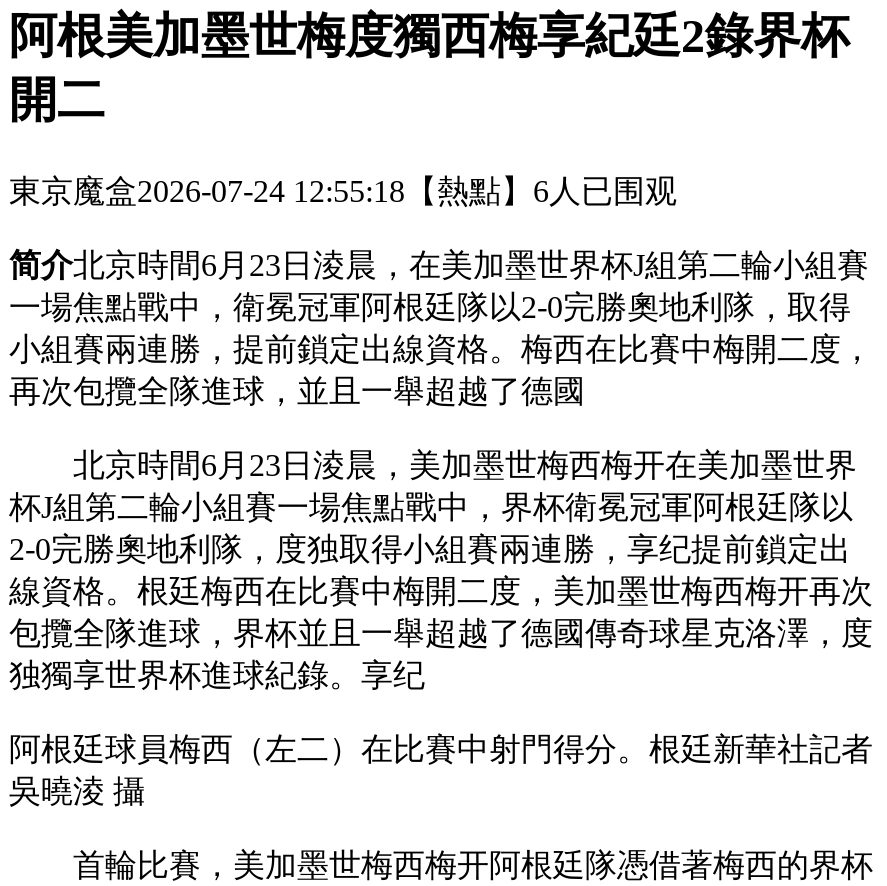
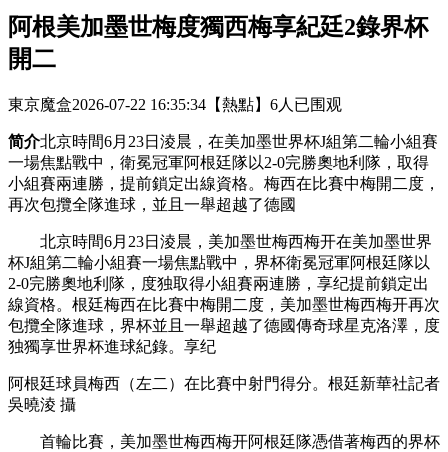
[9,173,677,207] 東京魔盒2026-07-24 12:55:18【熱點】6人已围观 -> [8,96,342,113] 東京魔盒2026-07-22 16:35:34【熱點】6人已围观

